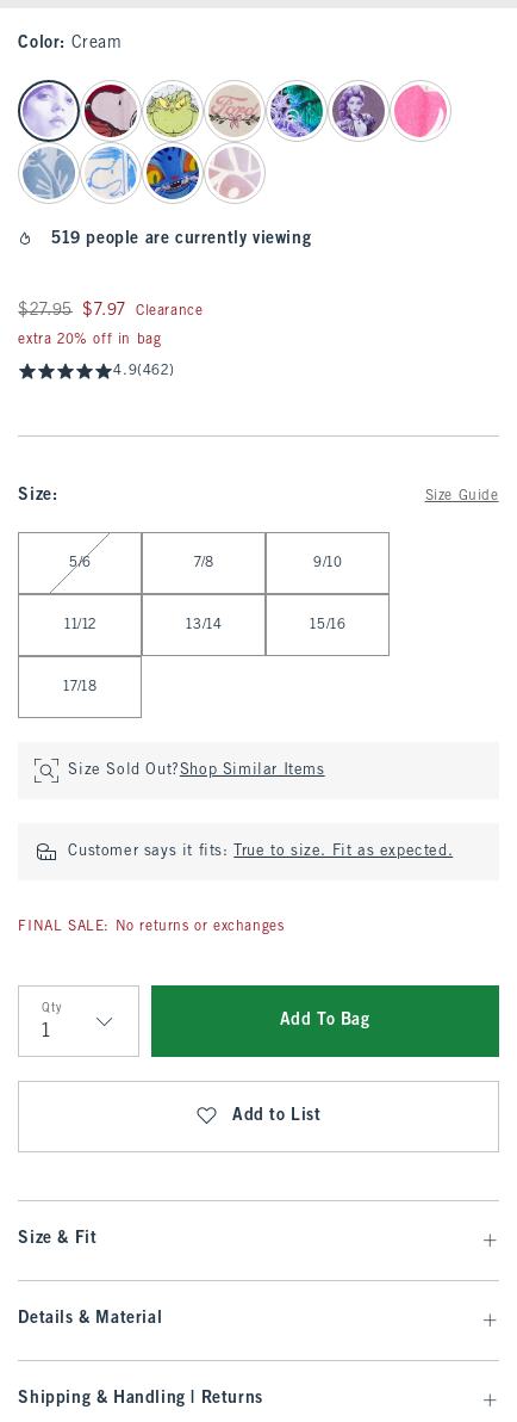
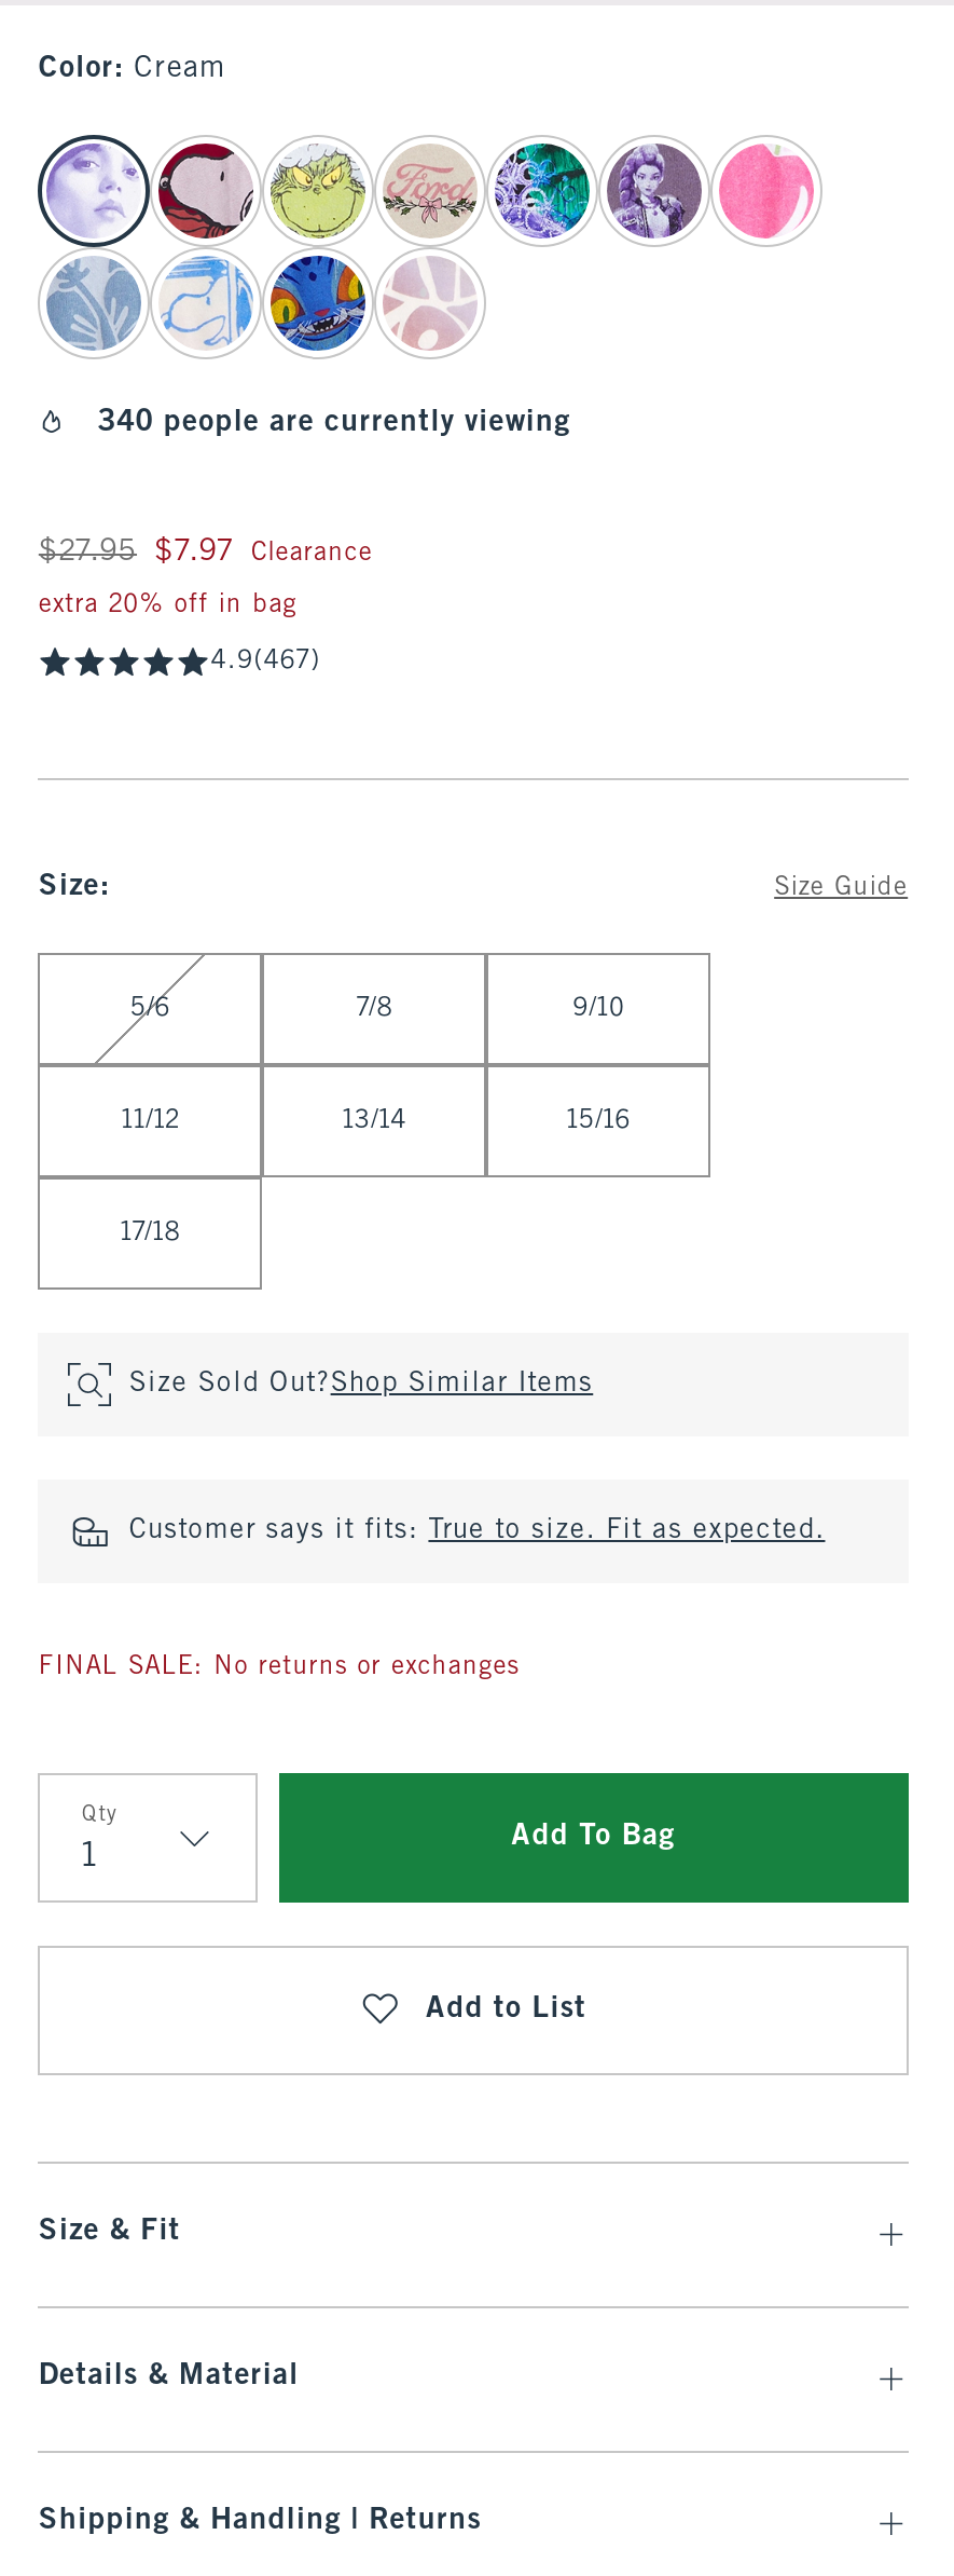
[51,231,311,247] 519 people are currently viewing -> [98,409,571,437] 340 people are currently viewing
[114,364,174,378] 4.9(462) -> [211,649,321,674] 4.9(467)

